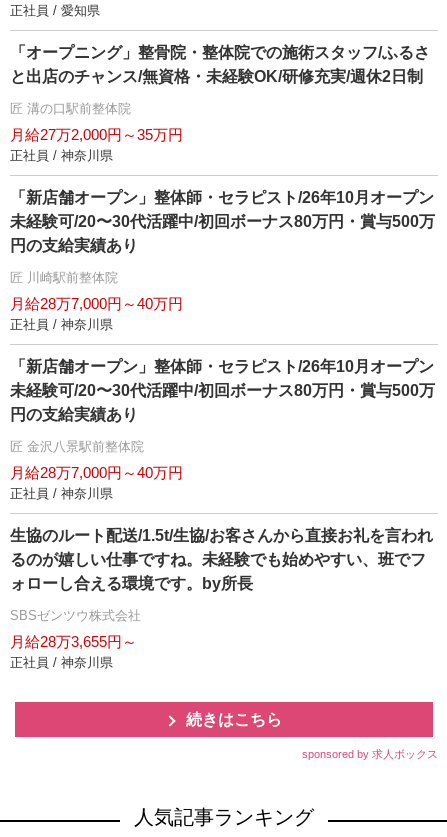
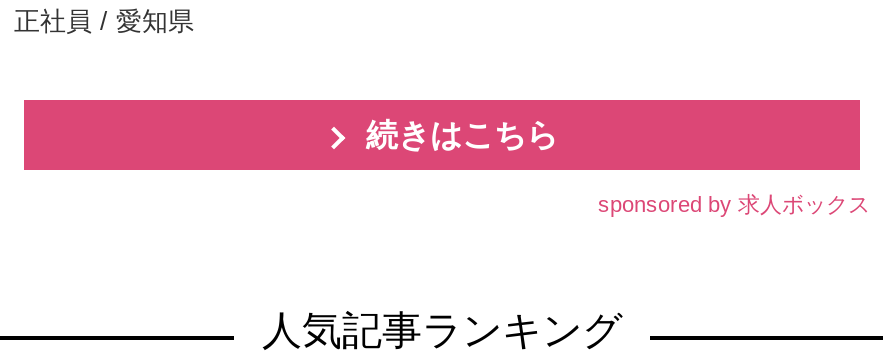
[10,44,435,670] 「オープニング」整骨院・整体院での施術スタッフ/ふるさ | と出店のチャンス/無資格・未経験OK/研修充実/週休2日制 | 匠 溝の口駅前整体院 | 月給27万2,000円～35万円 | 正社員 / 神奈川県 | 「新店舗オープン」整体師・セラピスト/26年10月オープン | 未経験可/20〜30代活躍中/初回ボーナス80万円・賞与500万 | 円の支給実績あり | 匠 川崎駅前整体院 | 月給28万7,000円～40万円 | 正社員 / 神奈川県 | 「新店舗オープン」整体師・セラピスト/26年10月オープン | 未経験可/20〜30代活躍中/初回ボーナス80万円・賞与500万 | 円の支給実績あり | 匠 金沢八景駅前整体院 | 月給28万7,000円～40万円 | 正社員 / 神奈川県 | 生協のルート配送/1.5t/生協/お客さんから直接お礼を言われ | るのが嬉しい仕事ですね。未経験でも始めやすい、班でフ | ォローし合える環境です。by所長 | SBSゼンツウ株式会社 | 月給28万3,655円～ | 正社員 / 神奈川県 -> none

